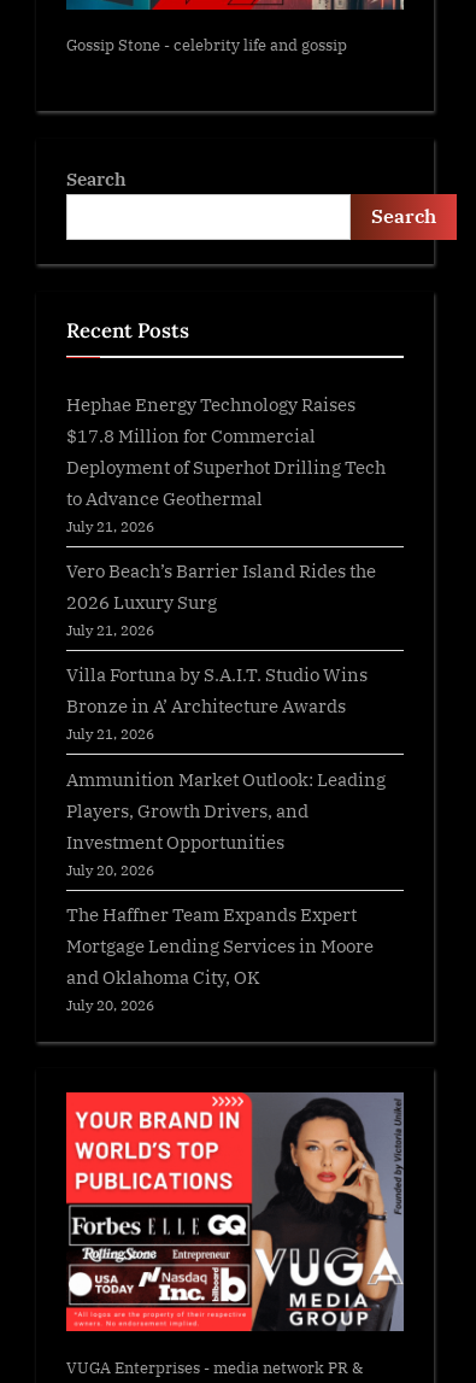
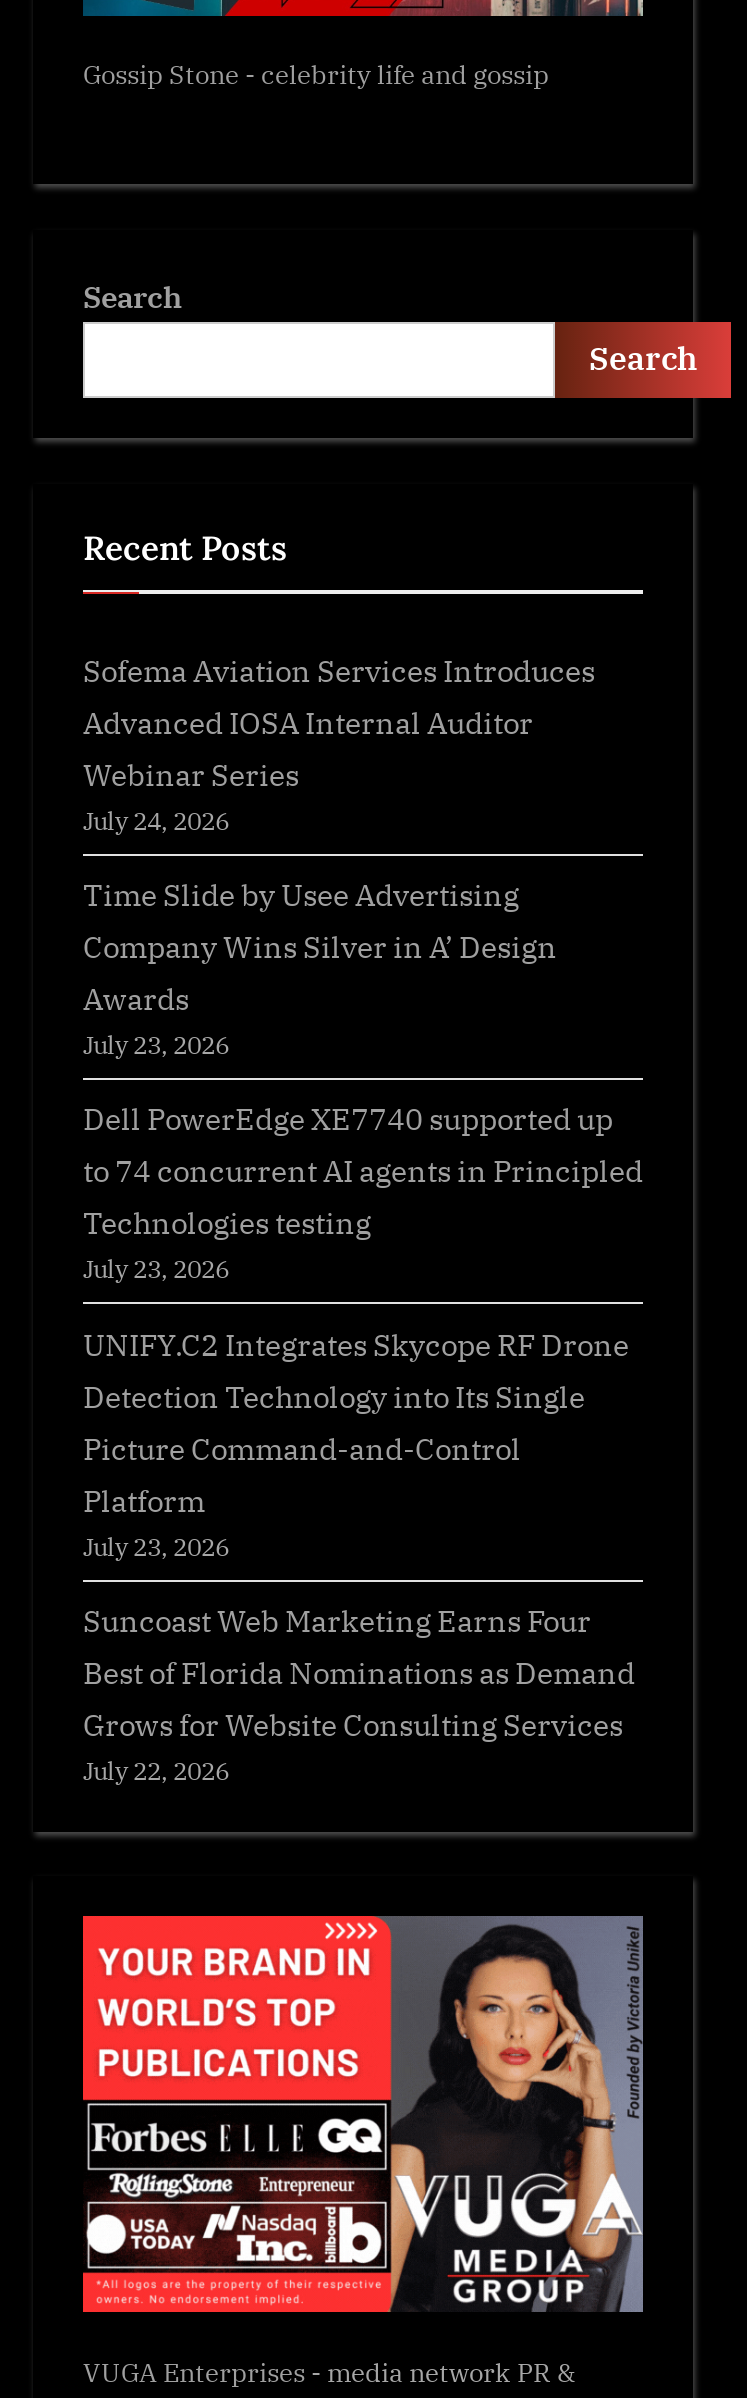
[66,392,386,535] Hephae Energy Technology Raises | $17.8 Million for Commercial | Deployment of Superhot Drilling Tech | to Advance Geothermal | July 21, 2026 -> [83,650,595,836] Sofema Aviation Services Introduces | Advanced IOSA Internal Auditor | Webinar Series | July 24, 2026
[66,559,376,639] Vero Beach’s Barrier Island Rides the | 2026 Luxury Surg | July 21, 2026 -> [83,874,557,1060] Time Slide by Usee Advertising | Company Wins Silver in A’ Design | Awards | July 23, 2026
[66,662,368,743] Villa Fortuna by S.A.I.T. Studio Wins | Bronze in A’ Architecture Awards | July 21, 2026 -> [83,1099,643,1285] Dell PowerEdge XE7740 supported up | to 74 concurrent AI agents in Principled | Technologies testing | July 23, 2026
[66,766,386,878] Ammunition Market Outlook: Leading | Players, Growth Drivers, and | Investment Opportunities | July 20, 2026 -> [83,1323,629,1561] UNIFY.C2 Integrates Skycope RF Drone | Detection Technology into Its Single | Picture Command-and-Control | Platform | July 23, 2026
[66,902,374,1014] The Haffner Team Expands Expert | Mortgage Lending Services in Moore | and Oklahoma City, OK | July 20, 2026 -> [83,1599,635,1785] Suncoast Web Marketing Earns Four | Best of Florida Nominations as Demand | Grows for Website Consulting Services | July 22, 2026

